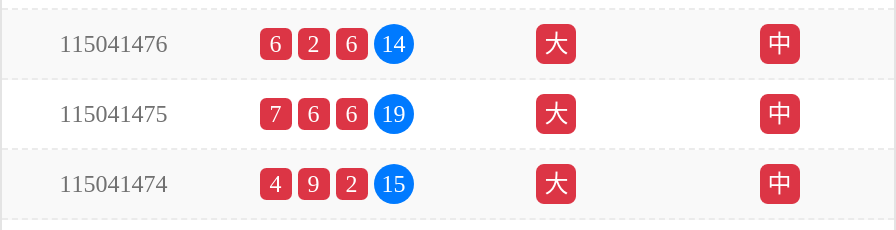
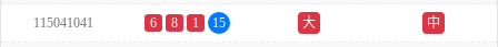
[60,30,168,58] 115041476 -> [33,15,93,31] 115041041
[60,30,792,198] 2 | 6 | 14 | 大 | 中 | 115041475 | 7 | 6 | 6 | 19 | 大 | 中 | 115041474 | 4 | 9 | 2 -> [171,15,199,31] 8 | 1

